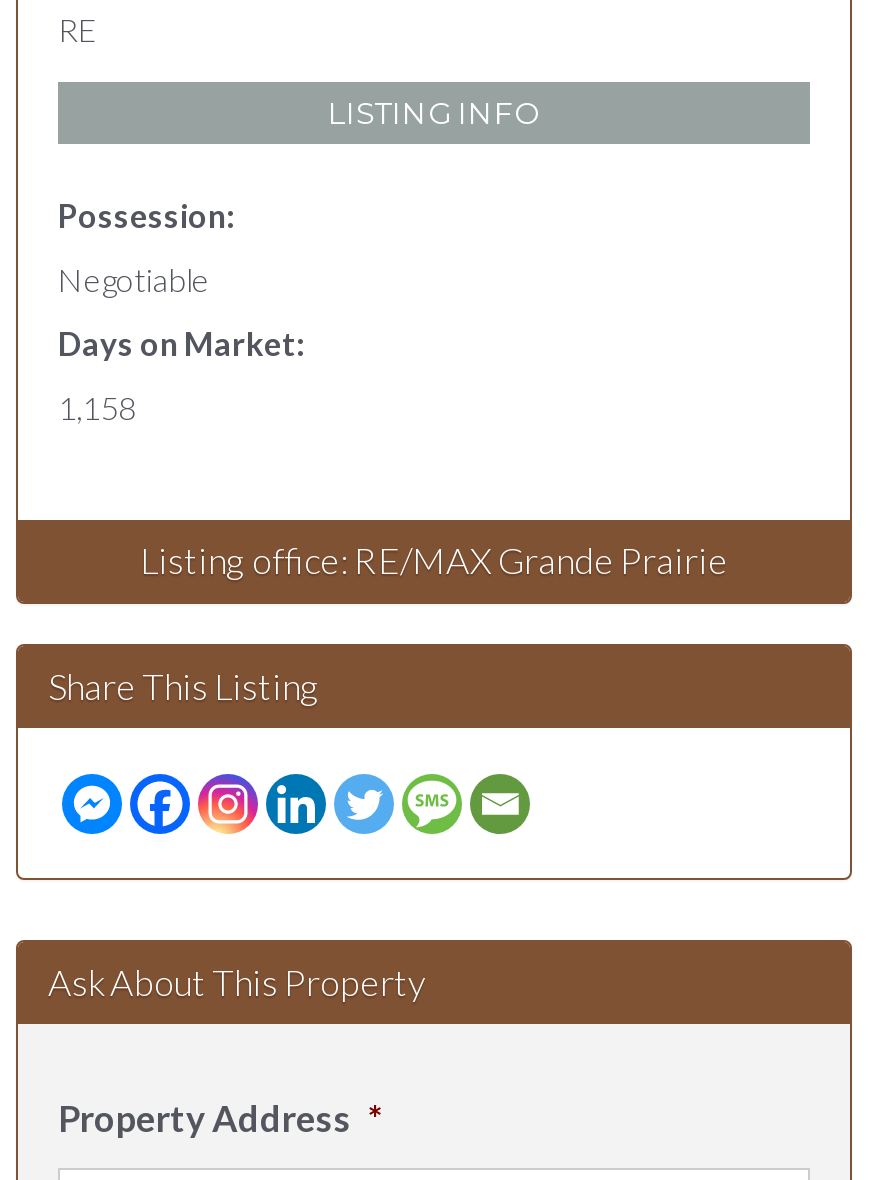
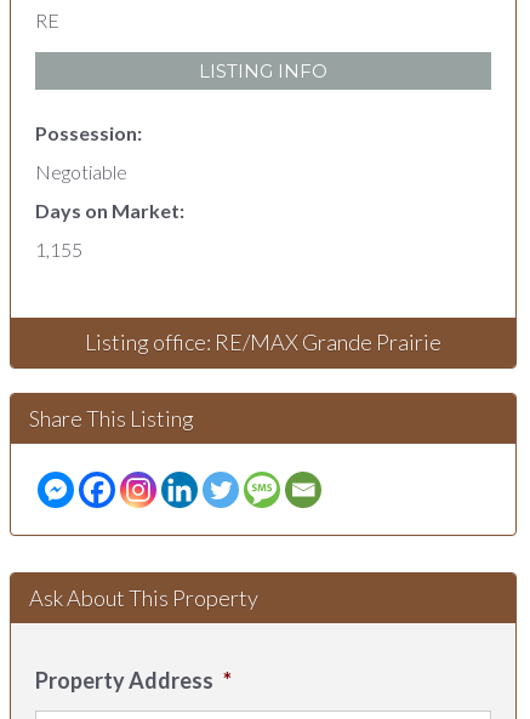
[58,388,136,426] 1,158 -> [35,237,82,260] 1,155

